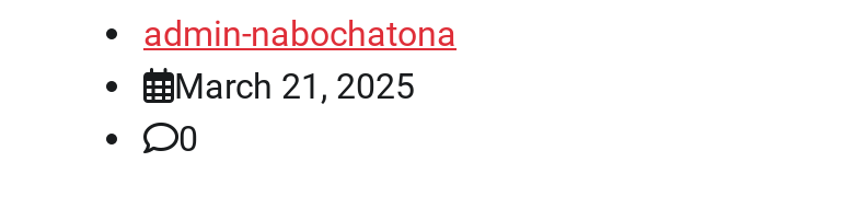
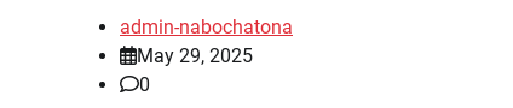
[174,65,415,107] March 21, 2025 -> [137,44,253,67] May 29, 2025

